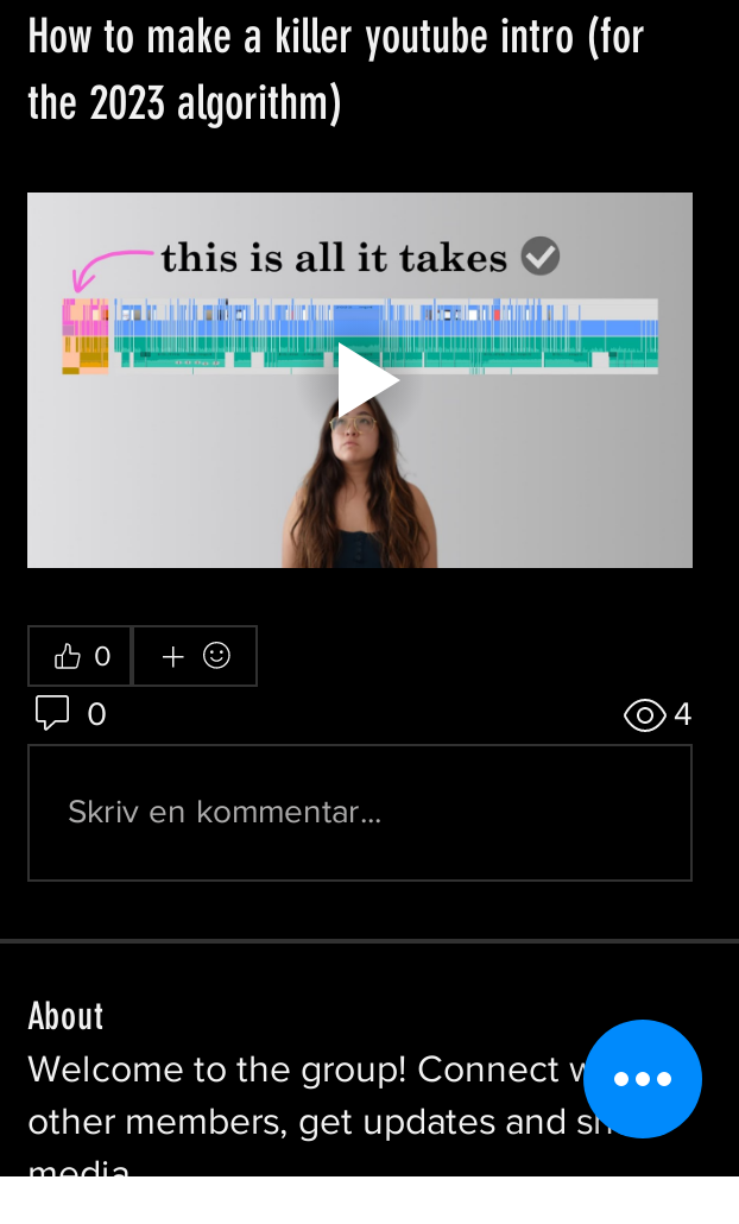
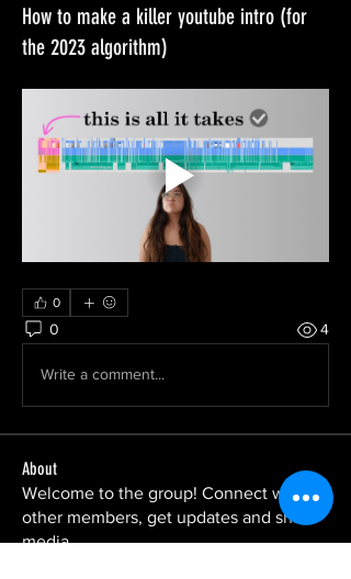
[68,792,381,830] Skriv en kommentar... -> [41,365,165,383] Write a comment...

